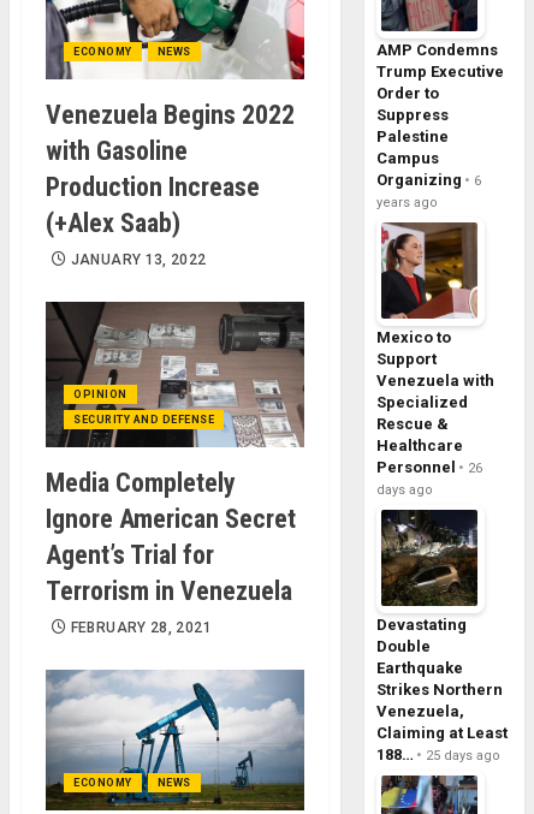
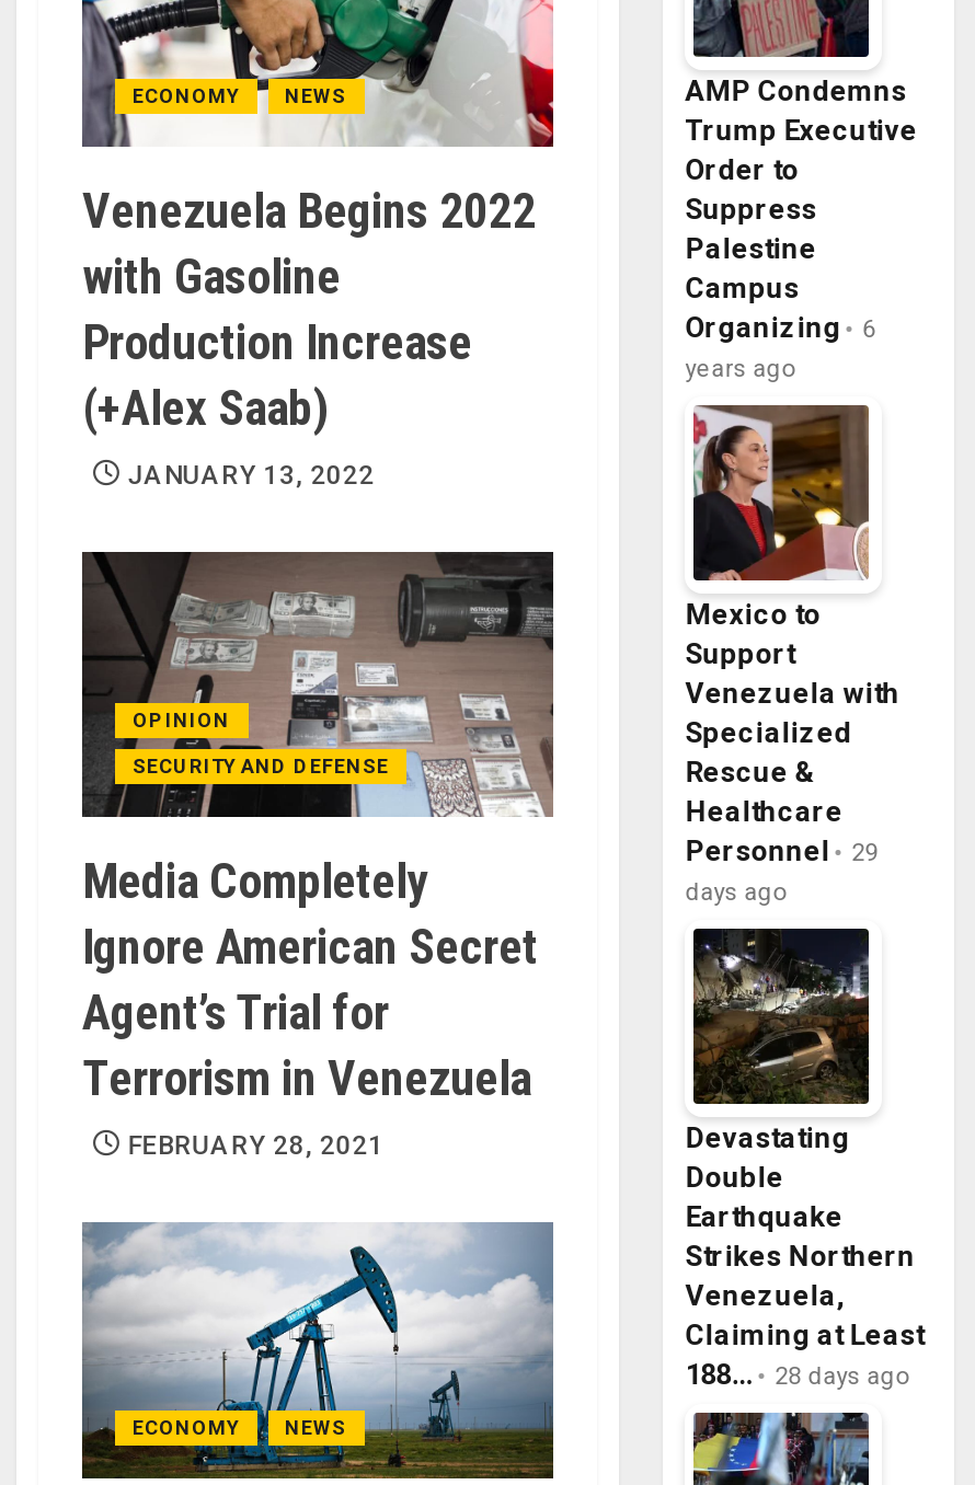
[377,458,483,476] Personnel 26 -> [685,834,878,867] Personnel 29
[377,745,501,764] 188… 25 days ago -> [685,1358,911,1391] 188… 28 days ago

